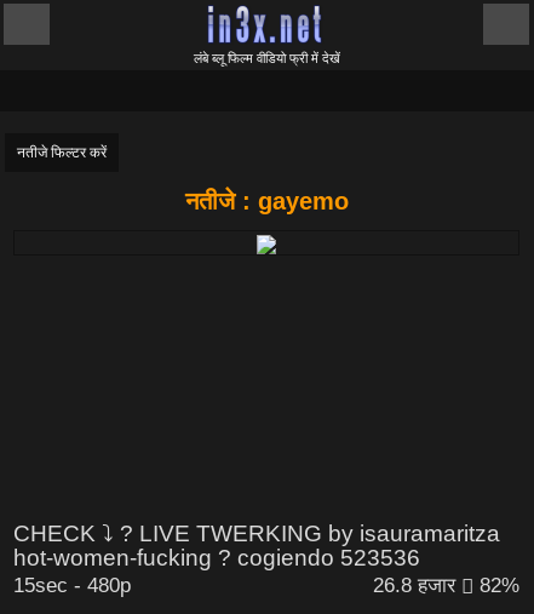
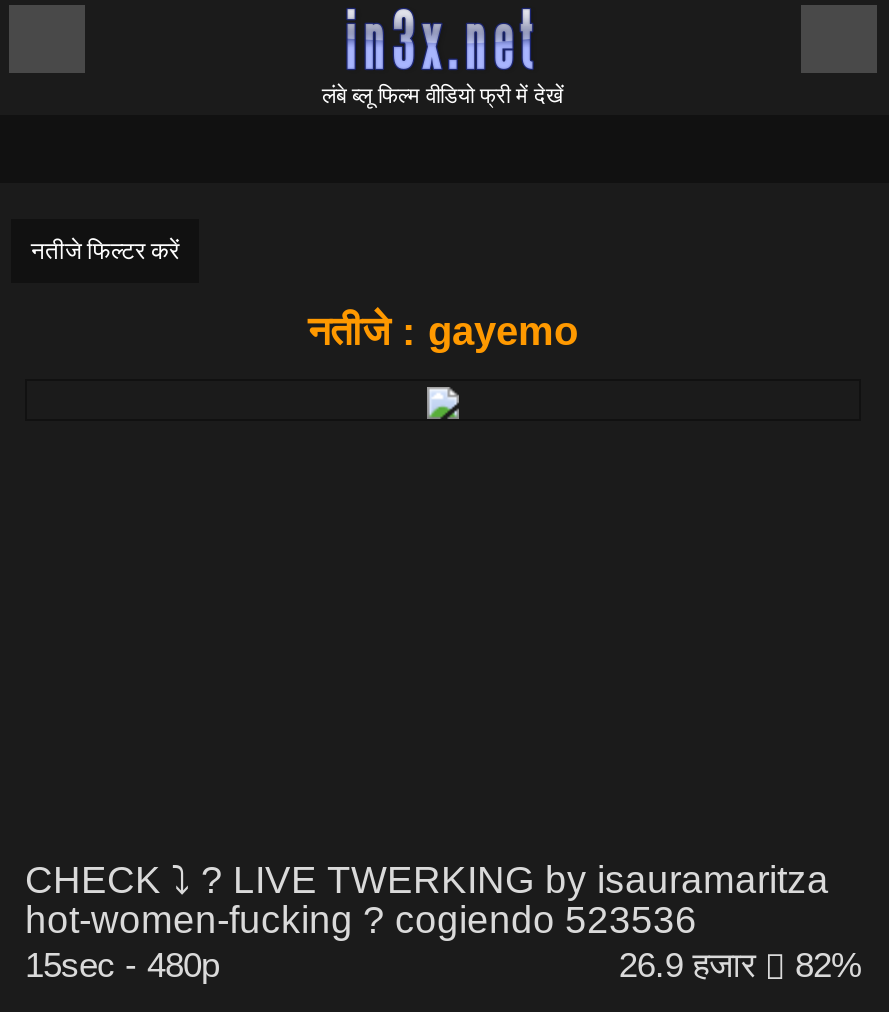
[373,573,519,597] 26.8 हजार 82% -> [619,945,861,985] 26.9 हजार 82%

